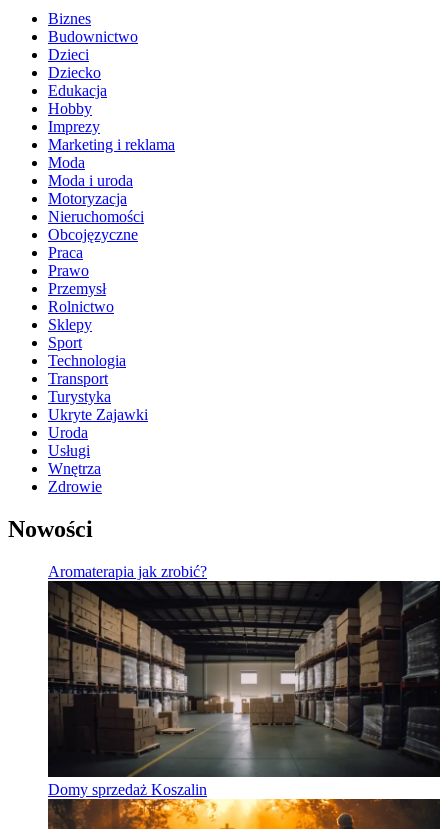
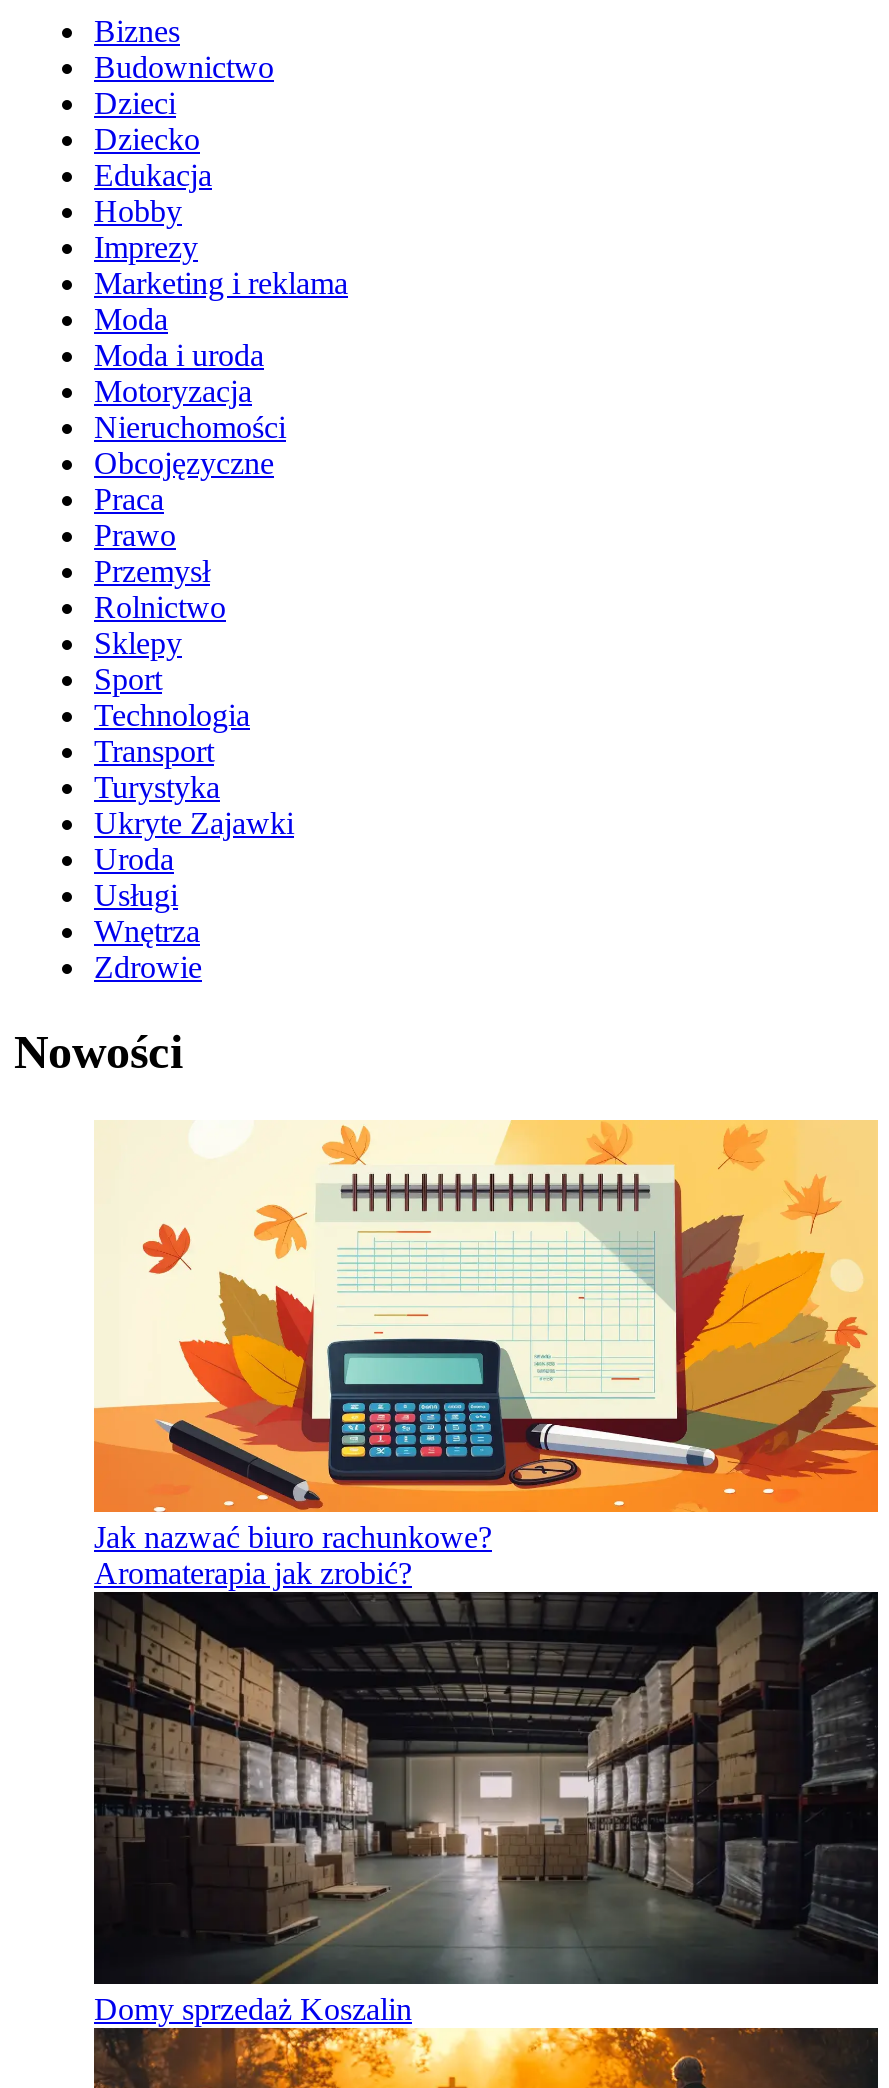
none -> [92,1118,880,1553] [image] | Jak nazwać biuro rachunkowe?

